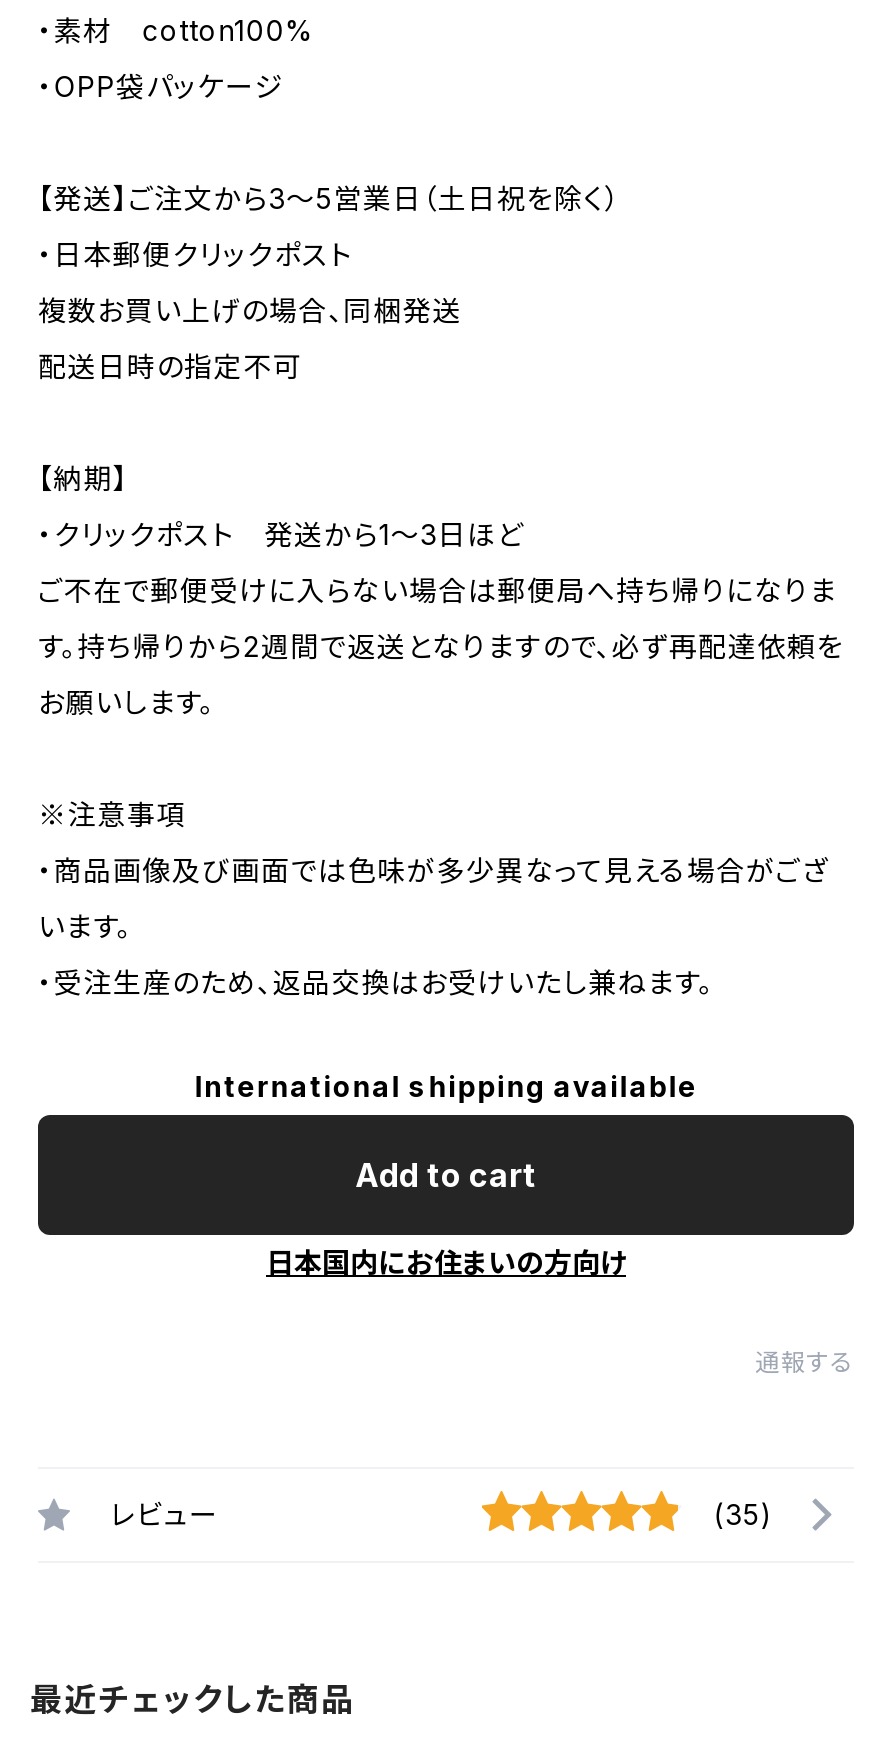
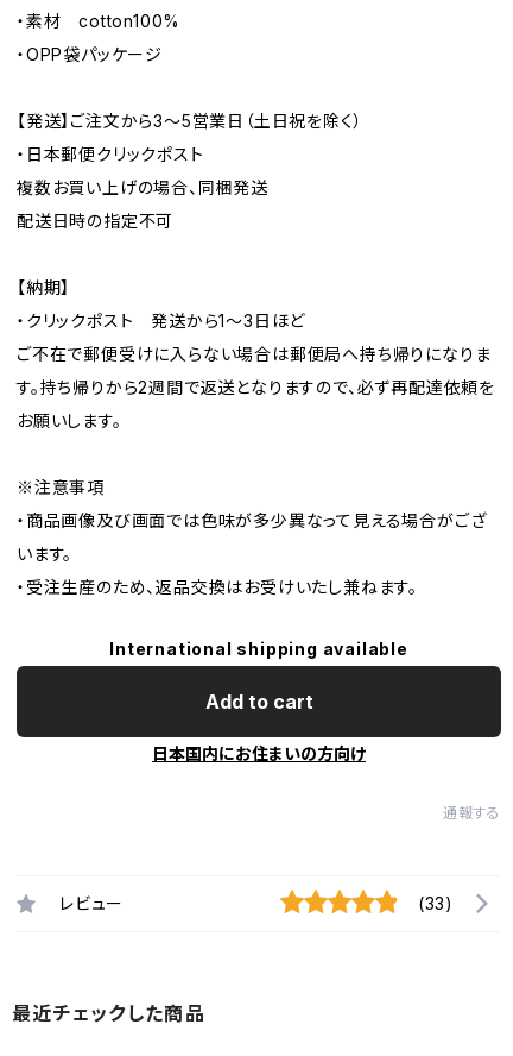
[714,1497,774,1531] (35) -> [418,893,454,913] (33)

